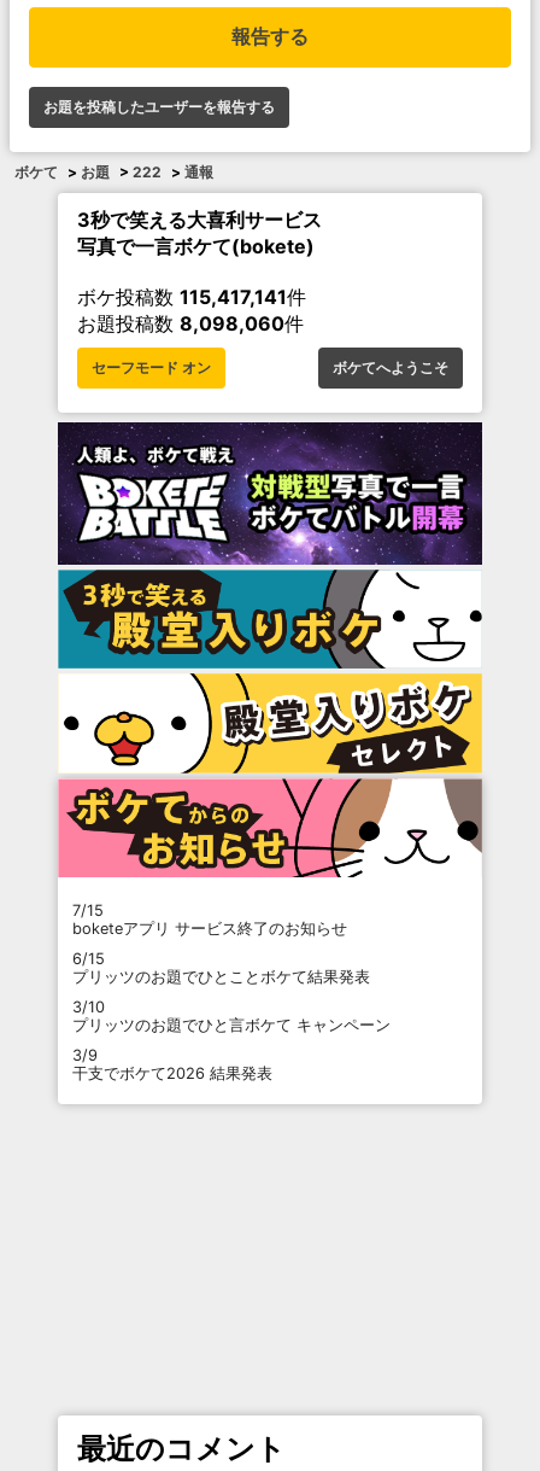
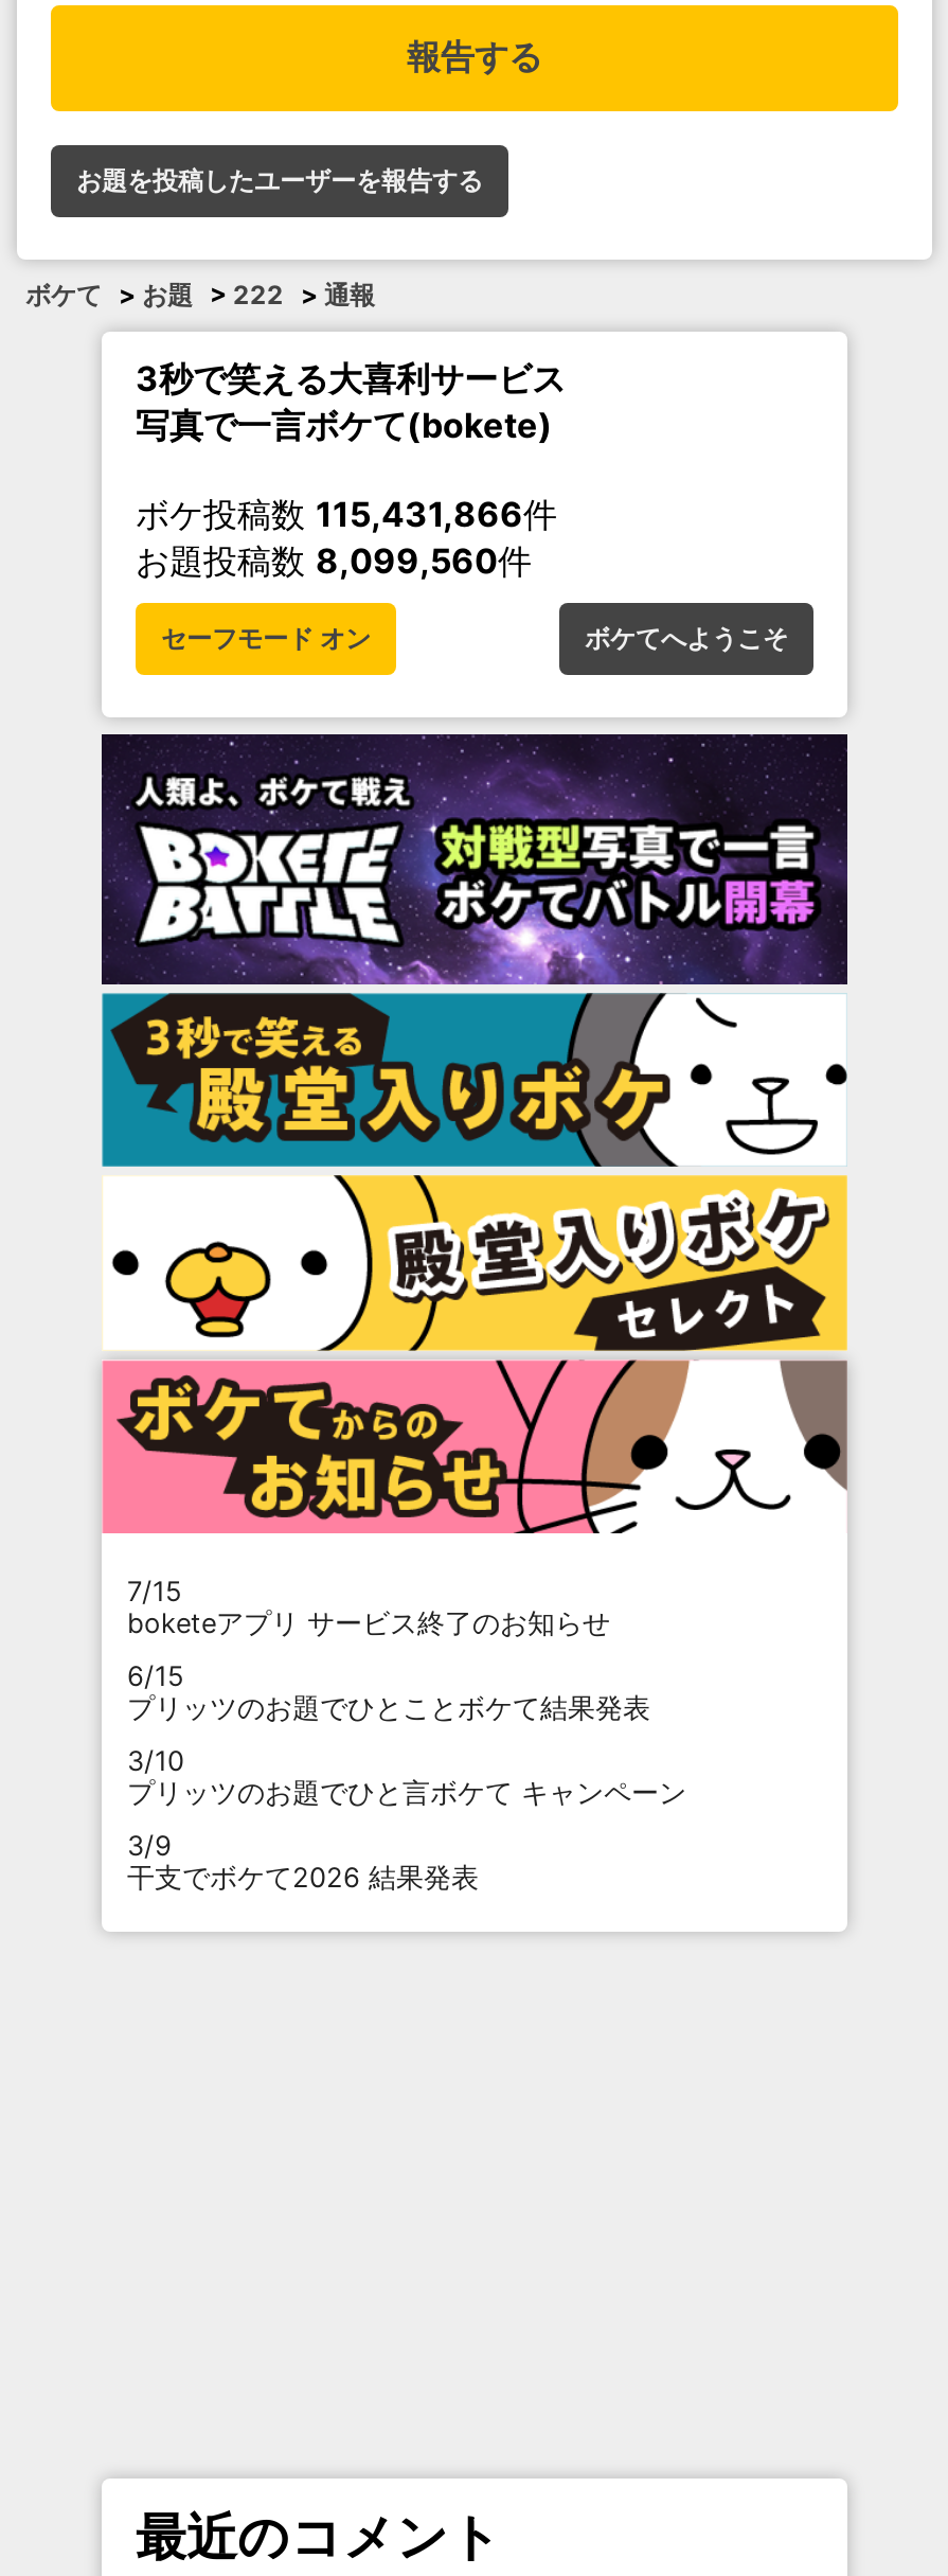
[77,285,306,309] ボケ投稿数115,417,141件 -> [136,493,557,536] ボケ投稿数115,431,866件
[77,312,304,336] お題投稿数8,098,060件 -> [136,540,532,582] お題投稿数8,099,560件

